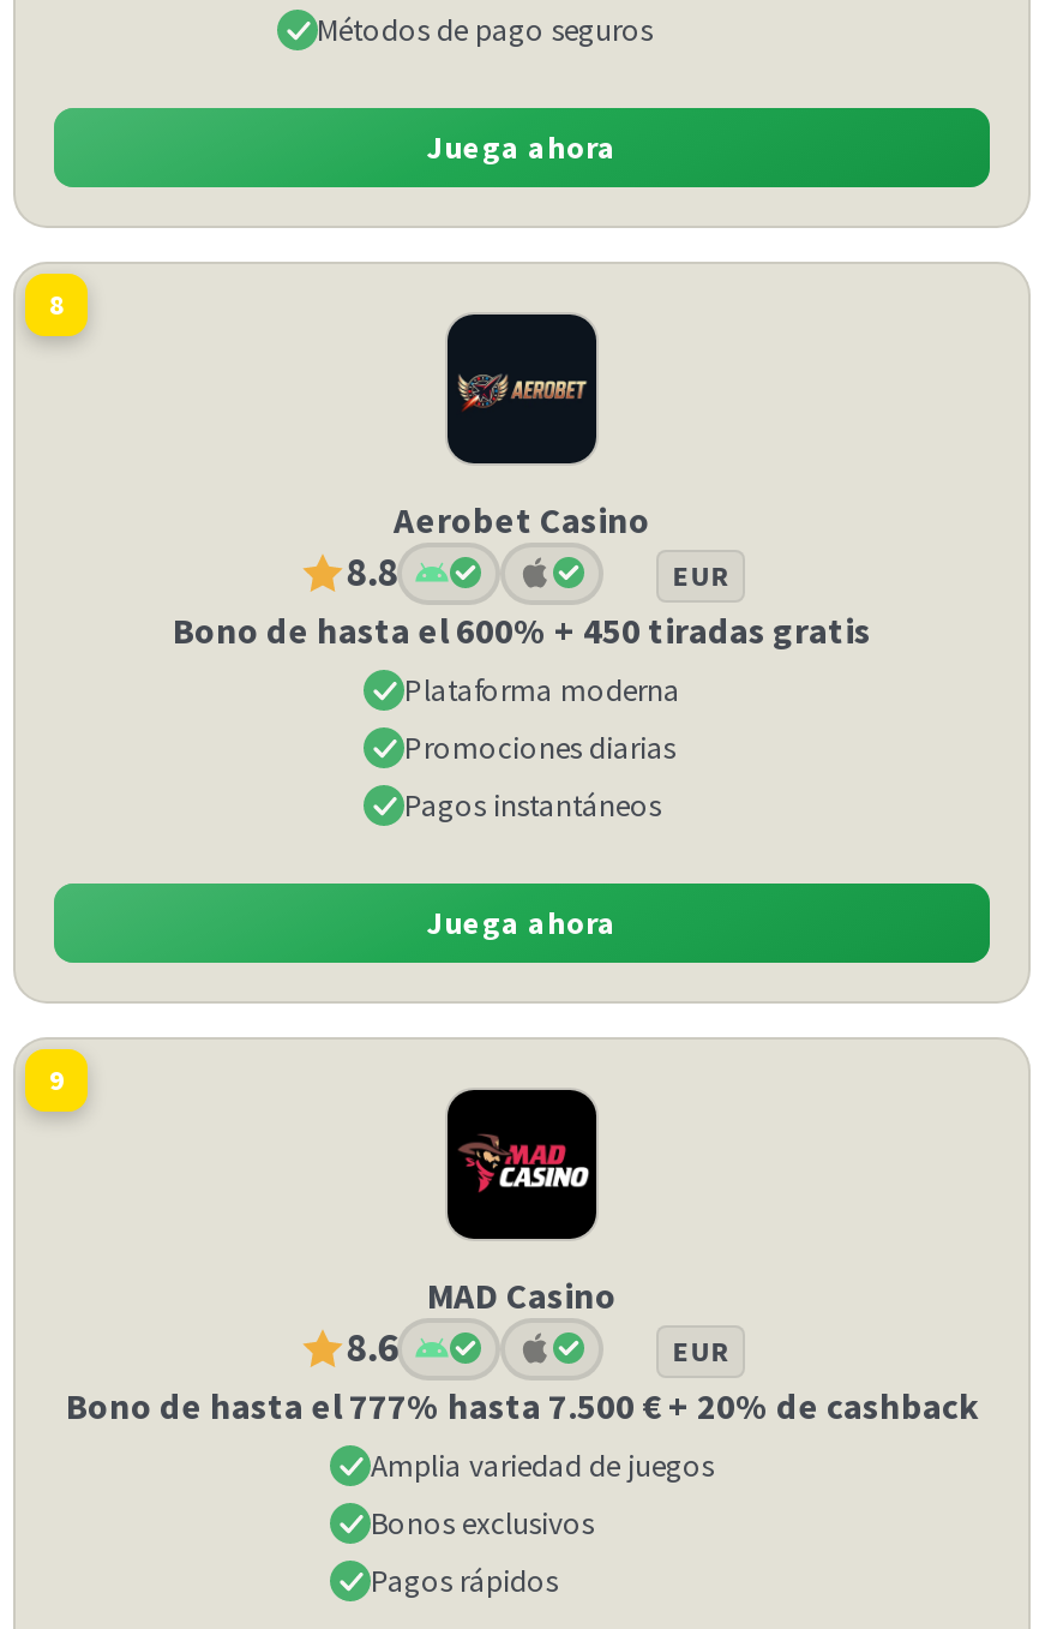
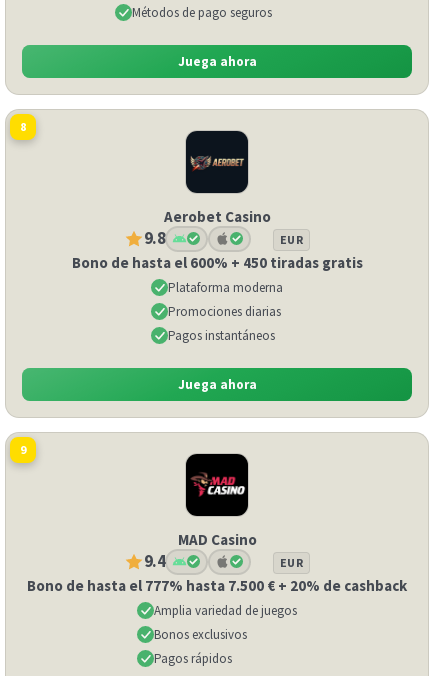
[346,546,398,599] 8.8 -> [144,227,165,249] 9.8
[346,1322,398,1375] 8.6 -> [144,550,165,572] 9.4

